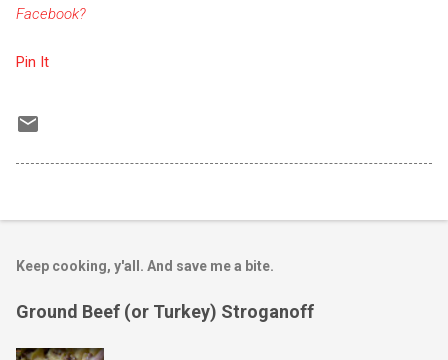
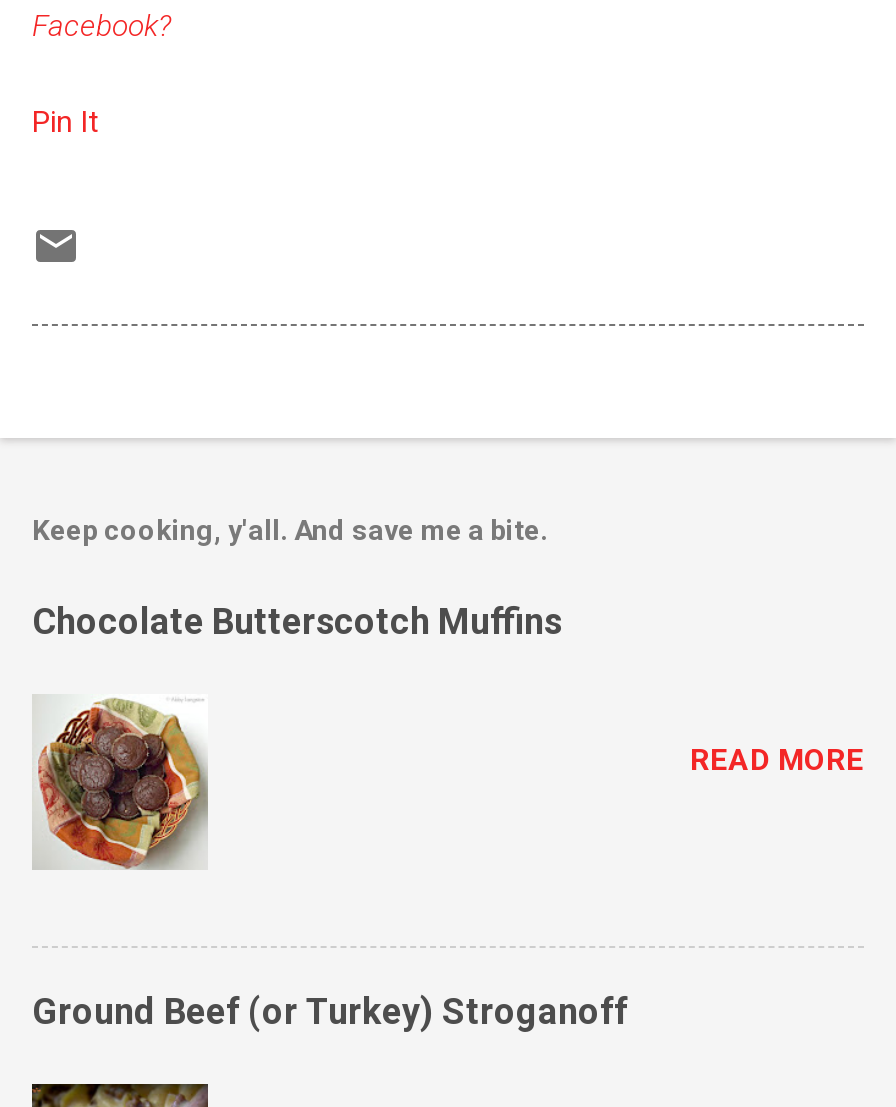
none -> [32,601,864,871] [image] | Chocolate Butterscotch Muffins | READ MORE

